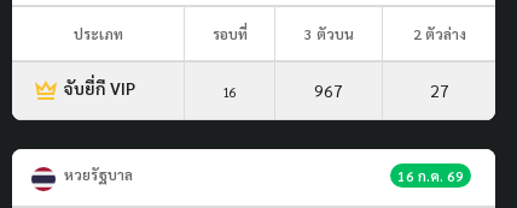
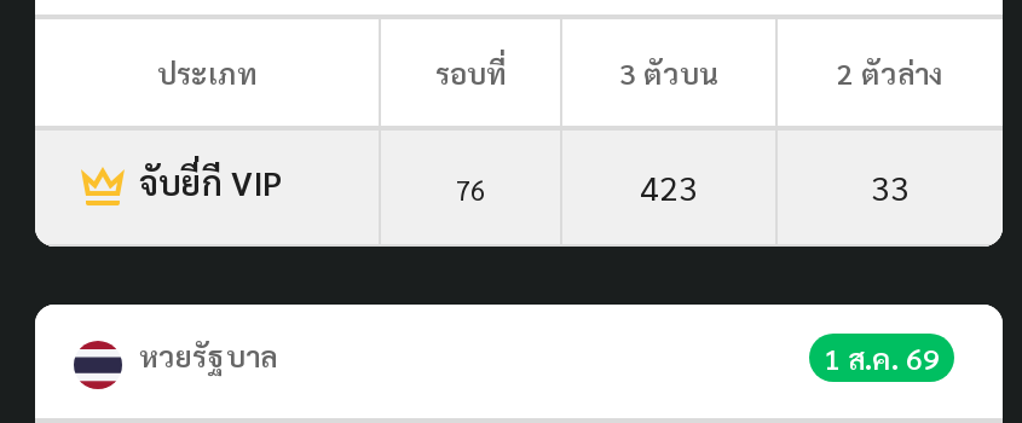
[222,83,237,101] 16 -> [456,171,485,207] 76
[314,79,343,101] 967 -> [640,164,698,207] 423
[429,79,449,101] 27 -> [871,164,910,207] 33
[397,166,464,185] 16 ก.ค. 69 -> [824,338,940,377] 1 ส.ค. 69

